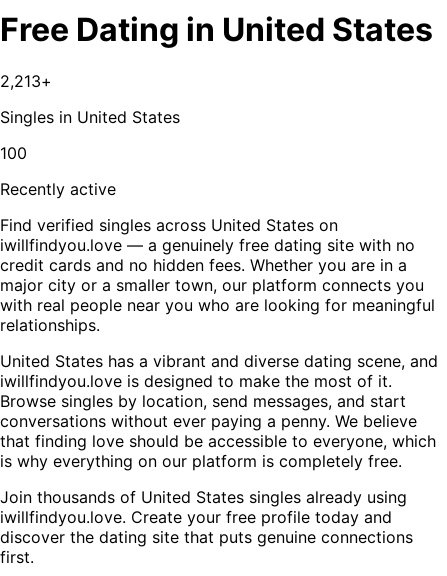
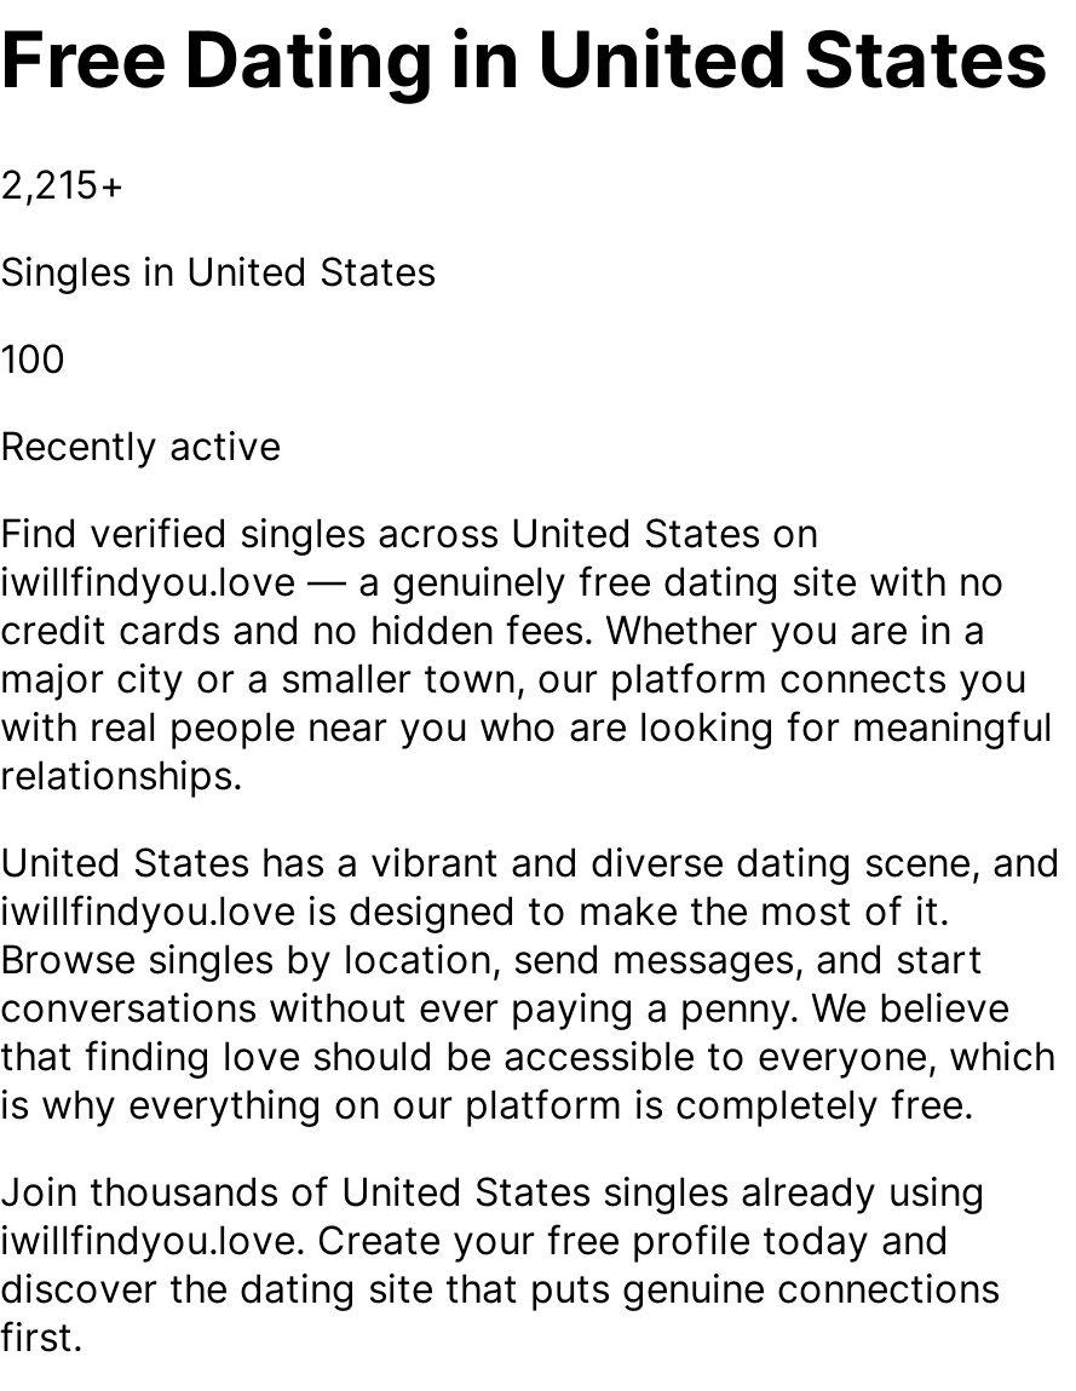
[0,71,52,91] 2,213+ -> [0,159,126,208] 2,215+

